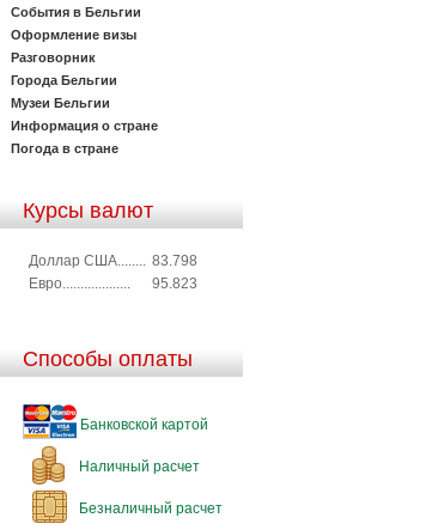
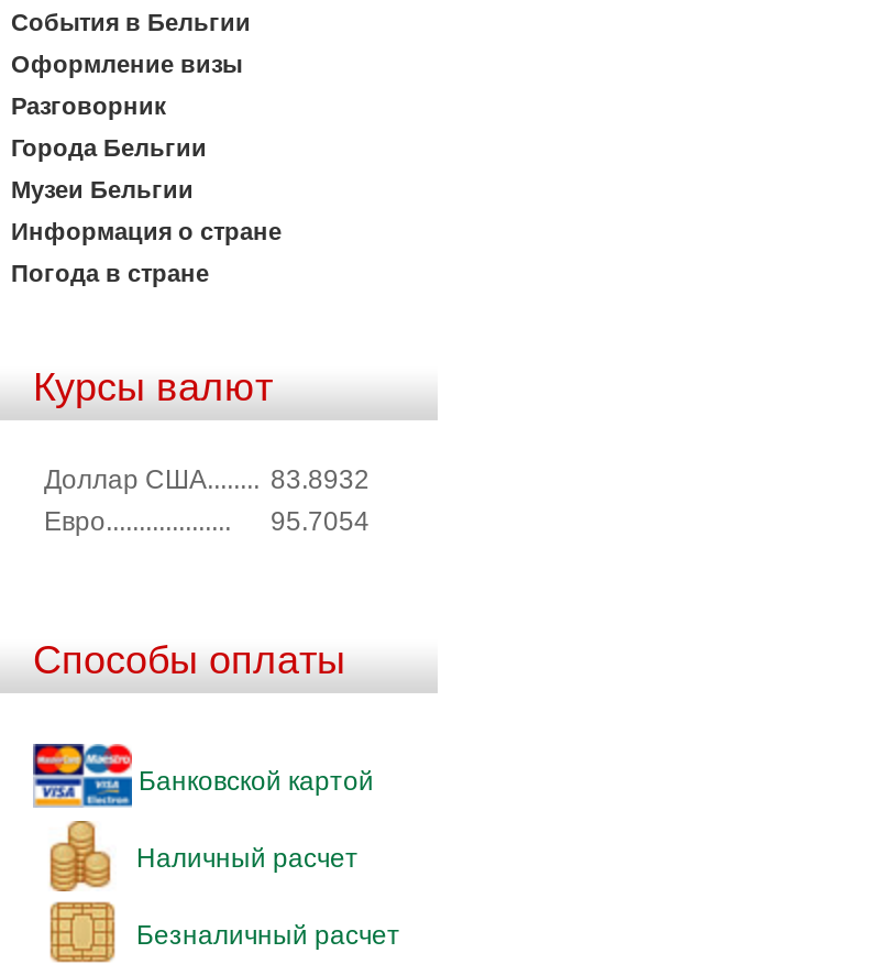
[29,252,197,269] Доллар США........ 83.798 -> [44,464,370,495] Доллар США........ 83.8932
[29,275,197,292] Евро................... 95.823 -> [44,506,370,537] Евро................... 95.7054

